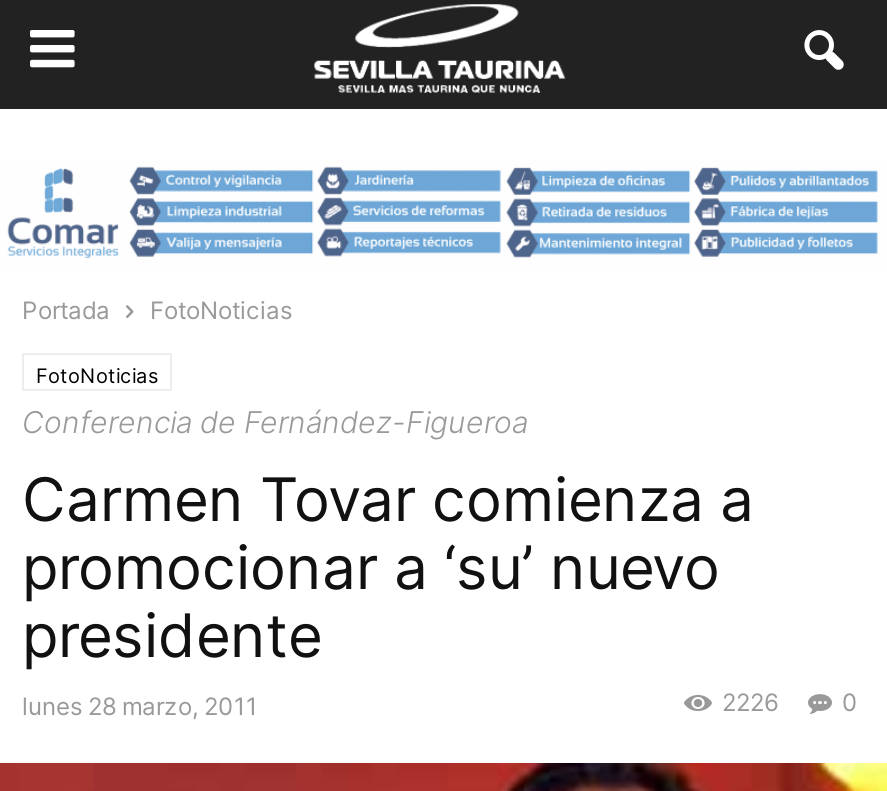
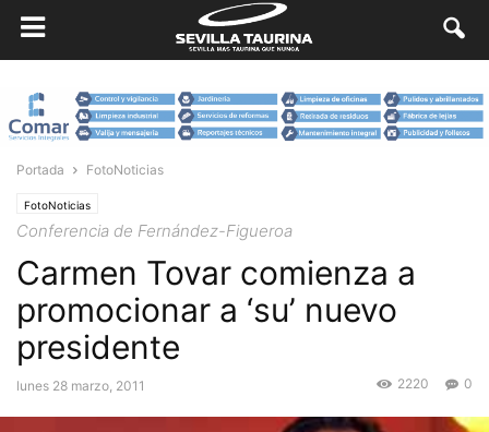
[722,687,778,717] 2226 -> [397,375,429,392] 2220

